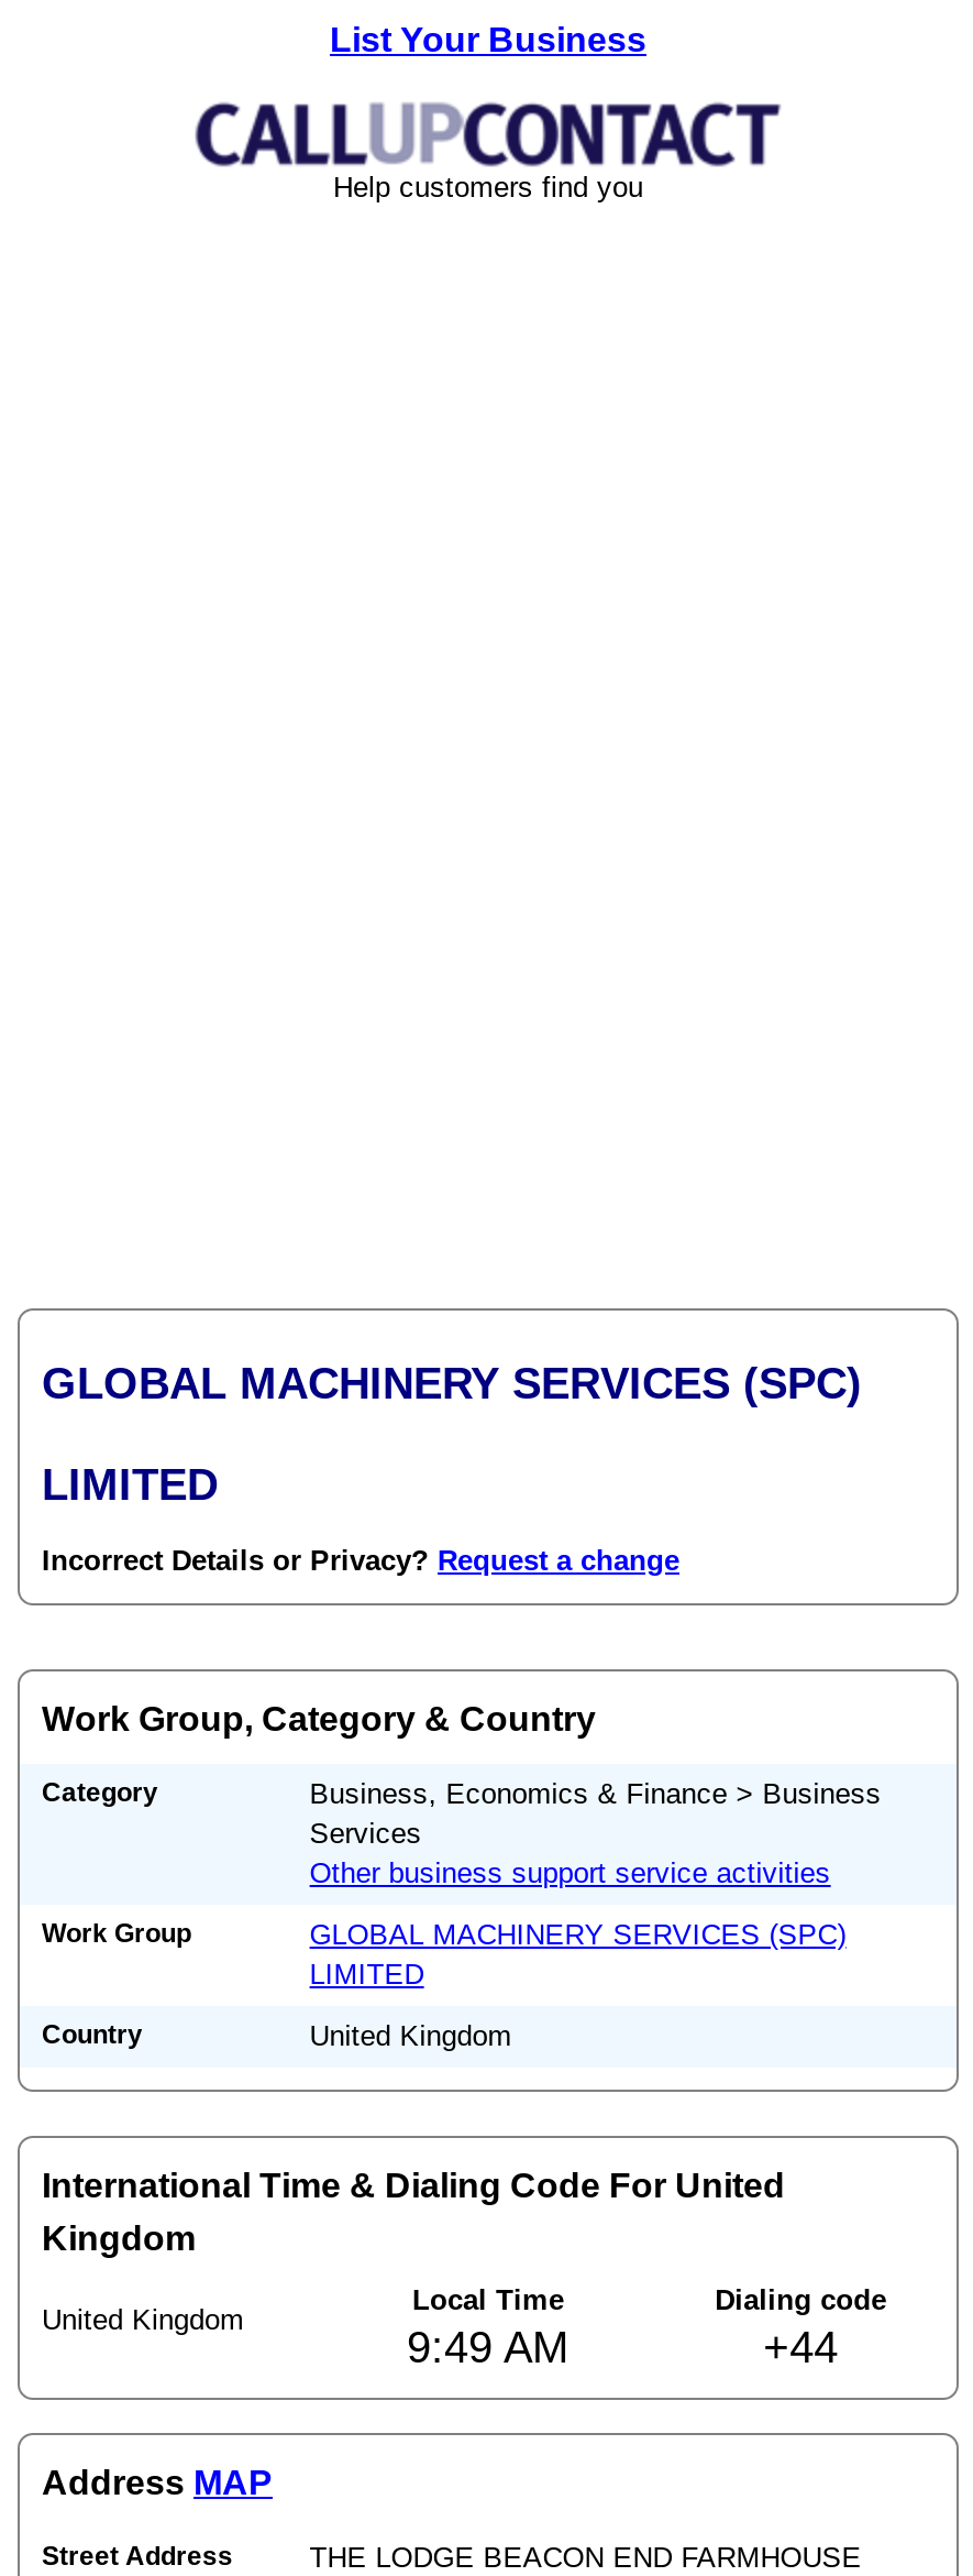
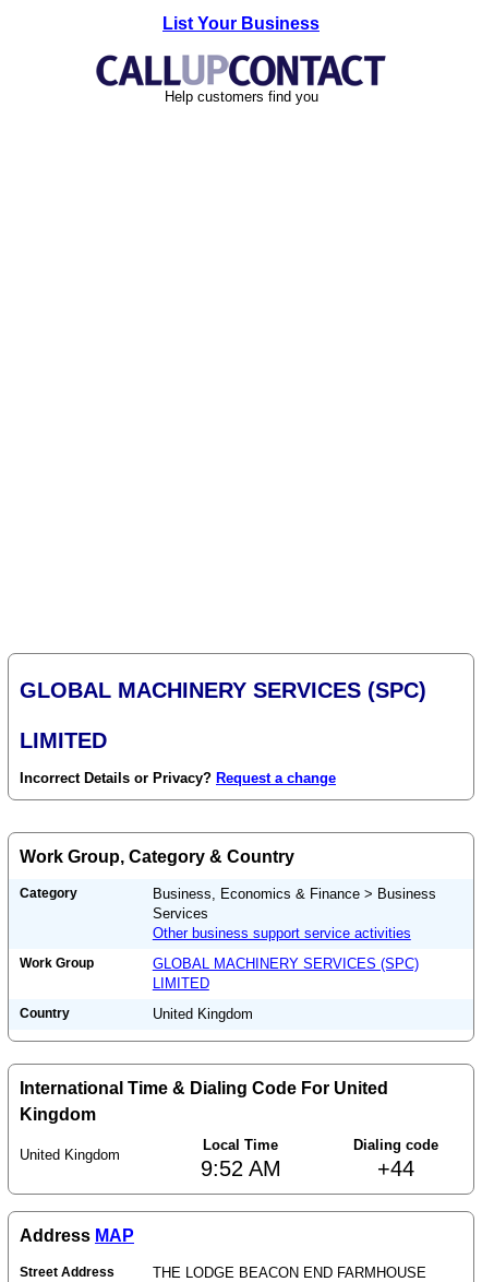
[407,2323,570,2371] 9:49 AM -> [201,1156,281,1180] 9:52 AM

